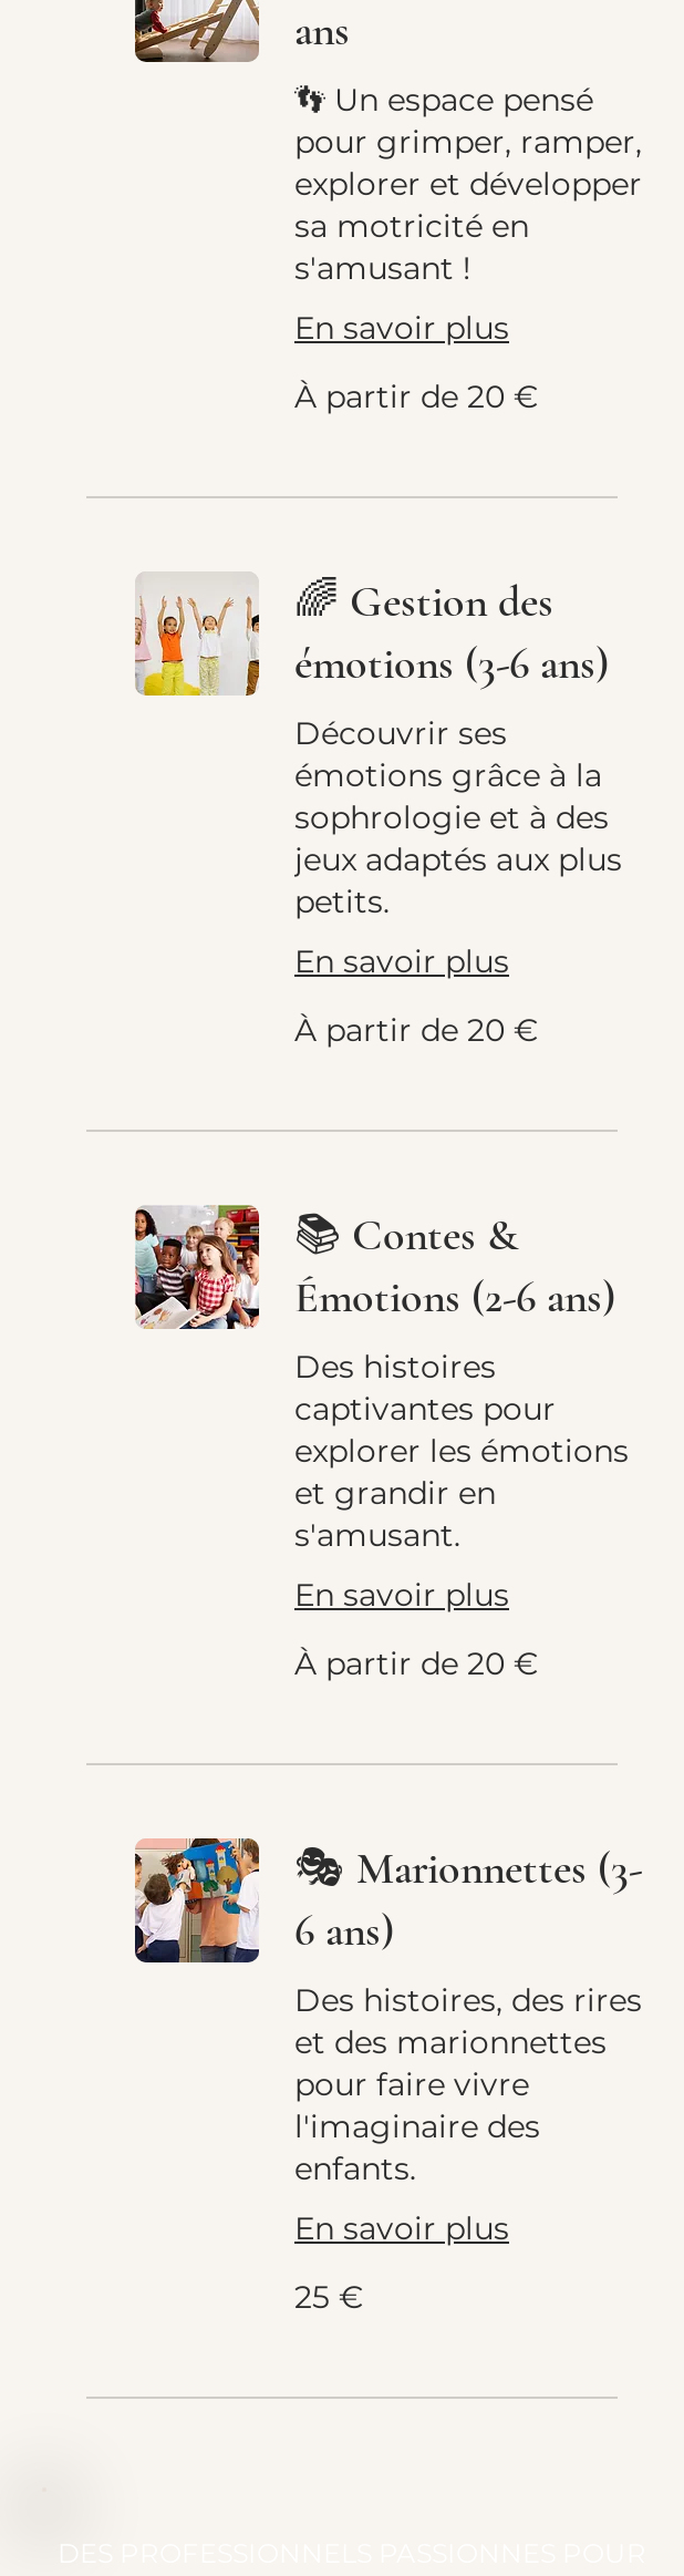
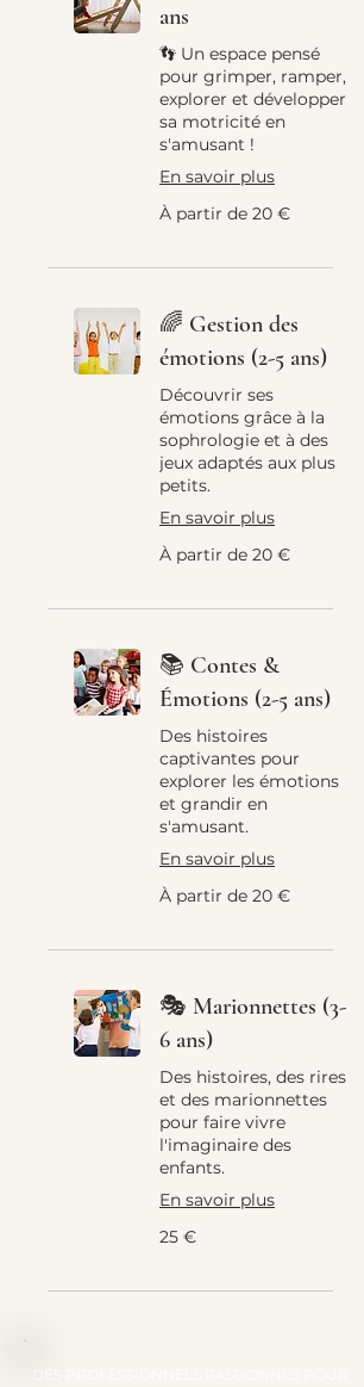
[294,639,609,692] émotions (3-6 ans) -> [159,344,327,373] émotions (2-5 ans)
[294,1272,615,1326] Émotions (2-6 ans) -> [159,685,331,714] Émotions (2-5 ans)

